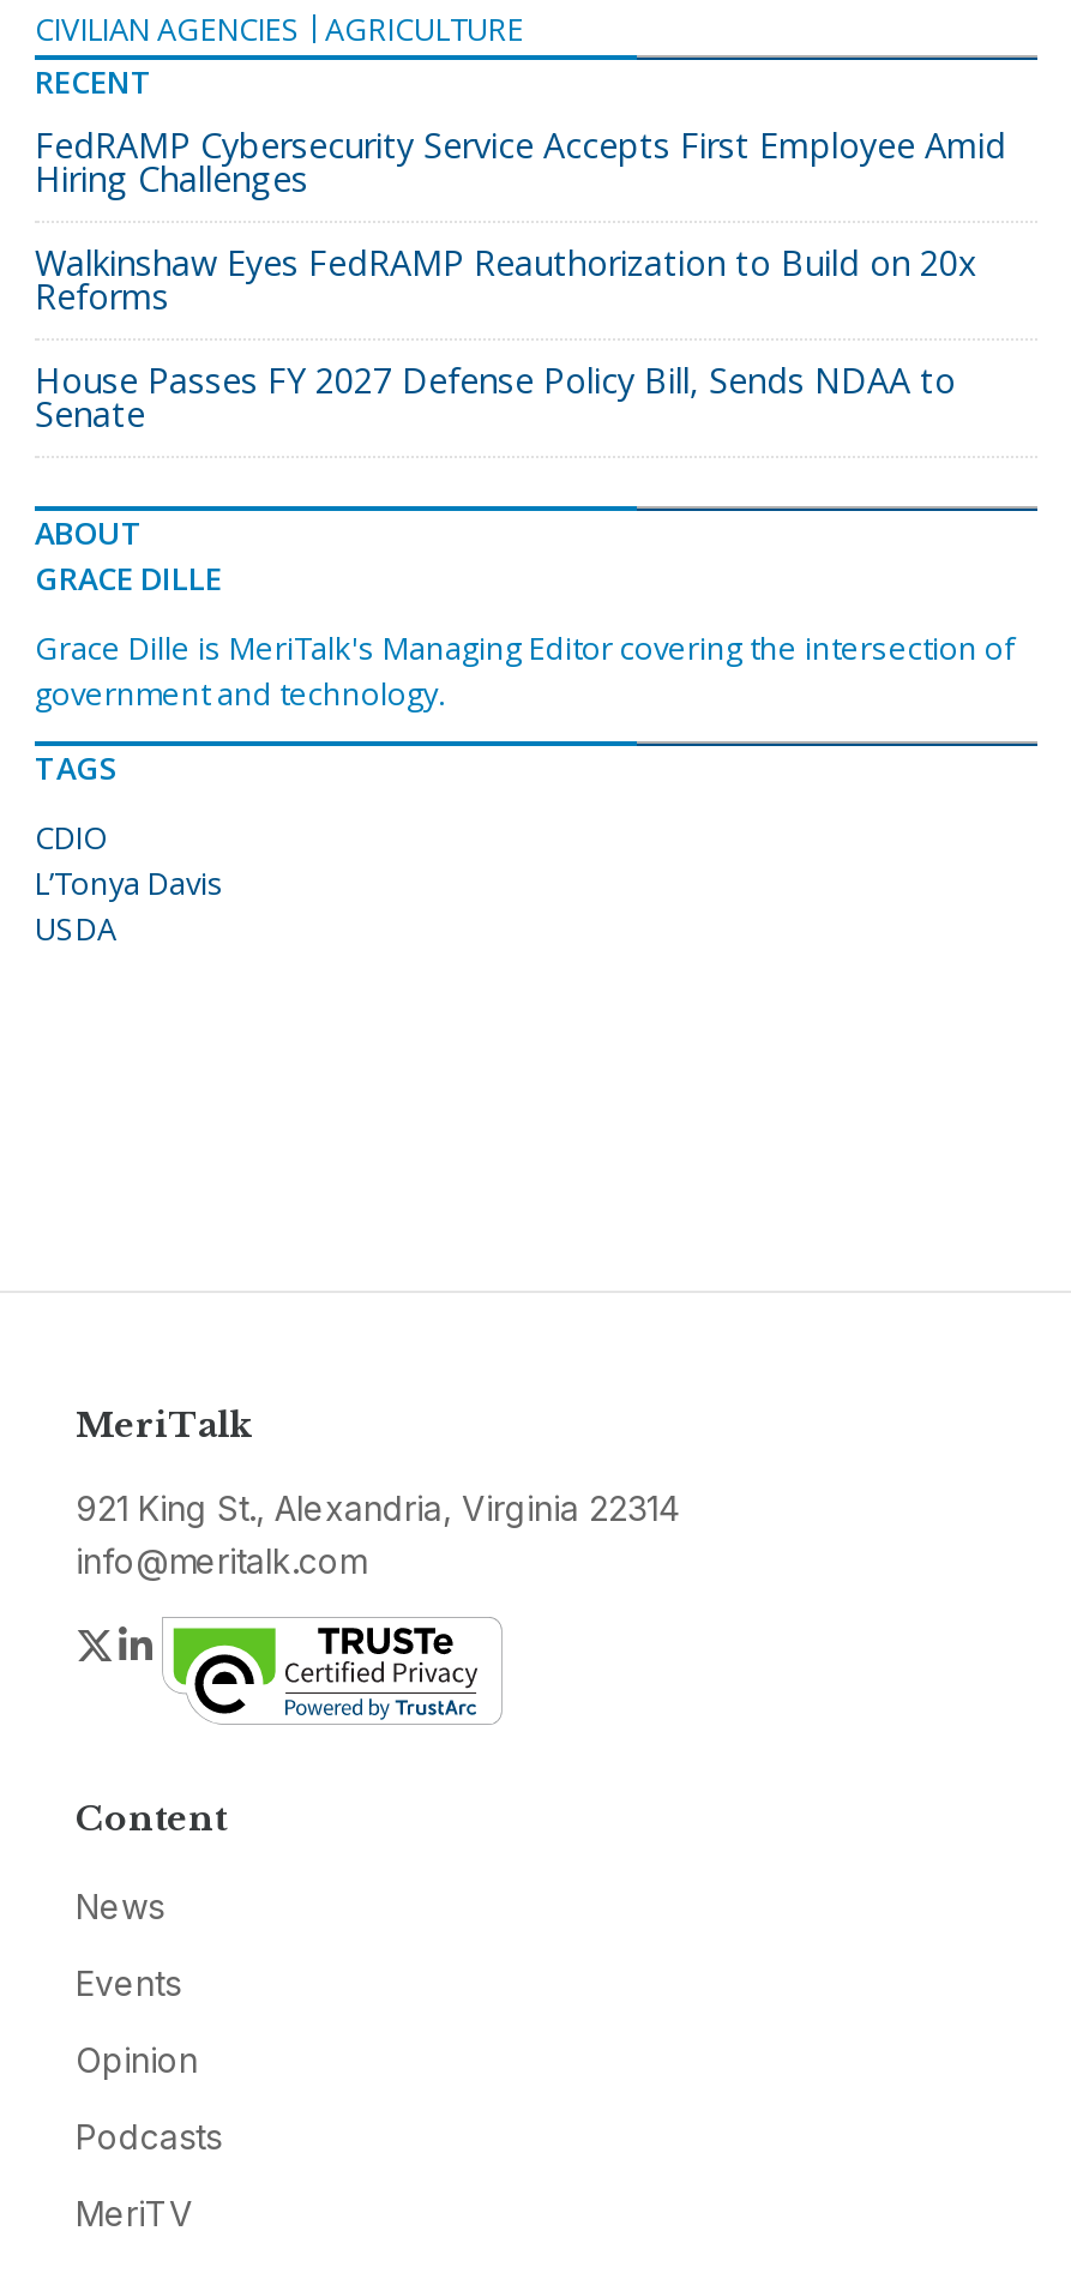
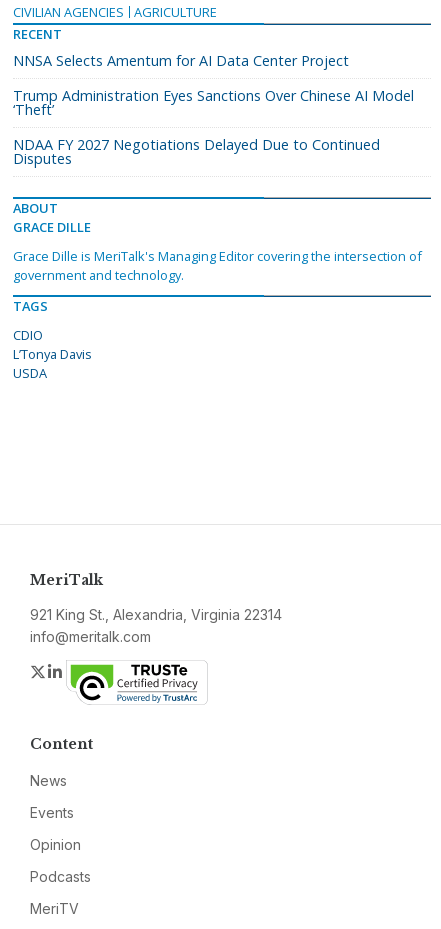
[35,123,1006,202] FedRAMP Cybersecurity Service Accepts First Employee Amid | Hiring Challenges -> [13,51,349,70] NNSA Selects Amentum for AI Data Center Project
[35,240,977,319] Walkinshaw Eyes FedRAMP Reauthorization to Build on 20x | Reforms -> [13,86,414,119] Trump Administration Eyes Sanctions Over Chinese AI Model | ‘Theft’
[35,358,956,437] House Passes FY 2027 Defense Policy Bill, Sends NDAA to | Senate -> [13,135,380,168] NDAA FY 2027 Negotiations Delayed Due to Continued | Disputes

